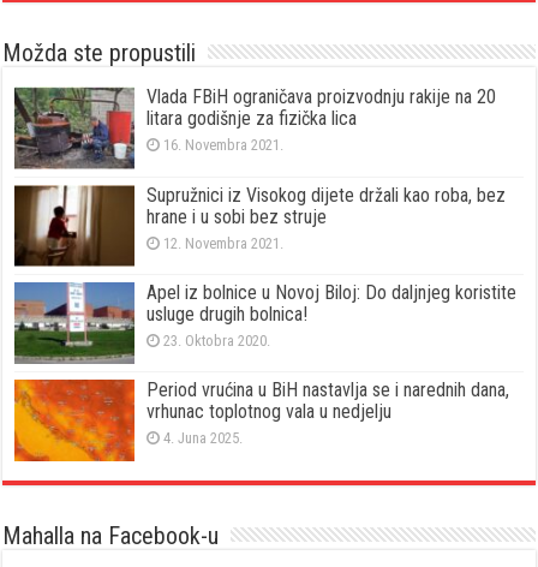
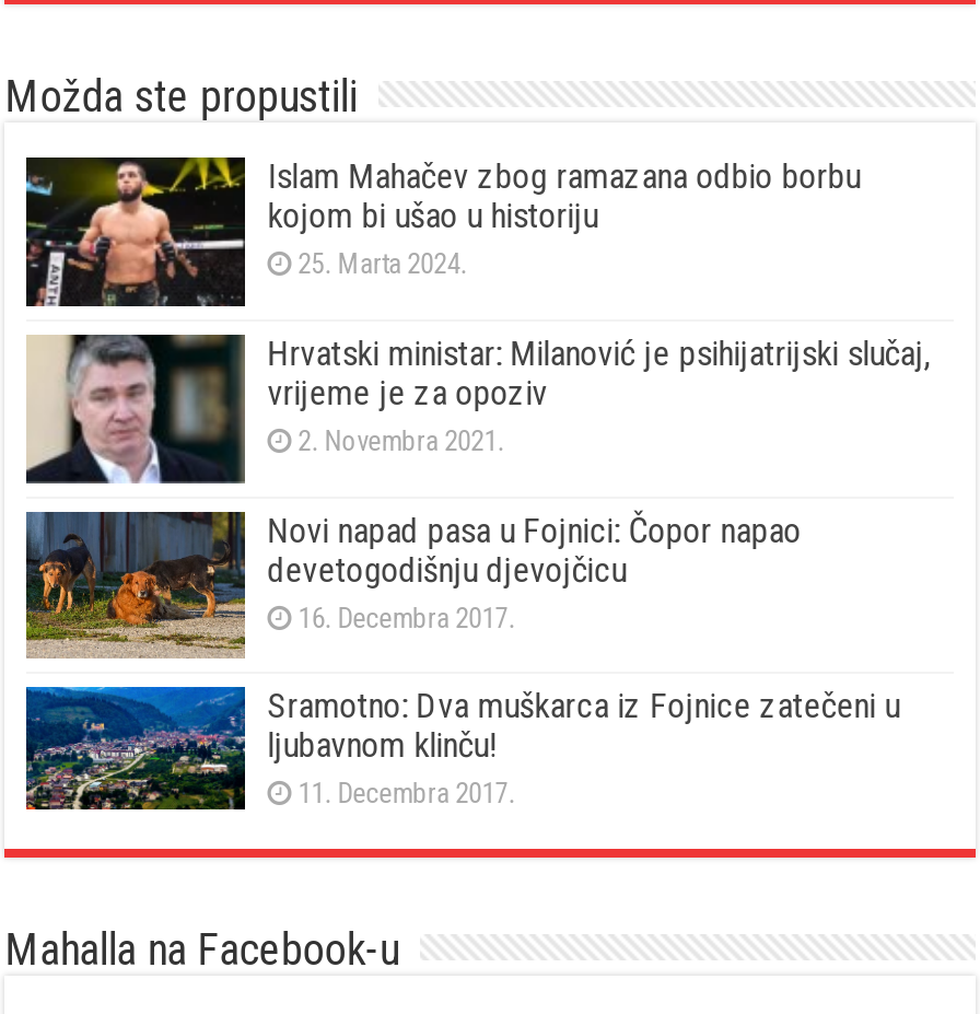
[14,86,496,169] [image] | Vlada FBiH ograničava proizvodnju rakije na 20 | litara godišnje za fizička lica | 16. Novembra 2021. -> [24,155,860,306] [image] | Islam Mahačev zbog ramazana odbio borbu | kojom bi ušao u historiju | 25. Marta 2024.
[13,183,506,268] [image] | Supružnici iz Visokog dijete držali kao roba, bez | hrane i u sobi bez struje | 12. Novembra 2021. -> [26,333,930,483] [image] | Hrvatski ministar: Milanović je psihijatrijski slučaj, | vrijeme je za opoziv | 2. Novembra 2021.
[13,281,517,365] [image] | Apel iz bolnice u Novoj Biloj: Do daljnjeg koristite | usluge drugih bolnica! | 23. Oktobra 2020. -> [26,510,801,658] [image] | Novi napad pasa u Fojnici: Čopor napao | devetogodišnju djevojčicu | 16. Decembra 2017.
[13,378,509,462] [image] | Period vrućina u BiH nastavlja se i narednih dana, | vrhunac toplotnog vala u nedjelju | 4. Juna 2025. -> [24,683,899,814] [image] | Sramotno: Dva muškarca iz Fojnice zatečeni u | ljubavnom klinču! | 11. Decembra 2017.

